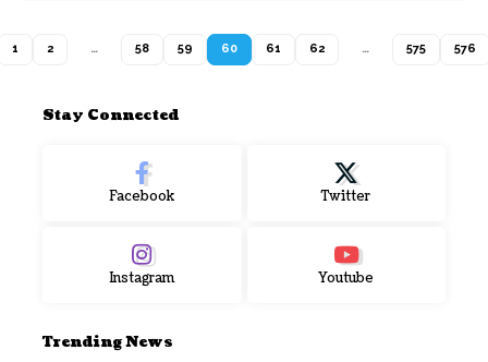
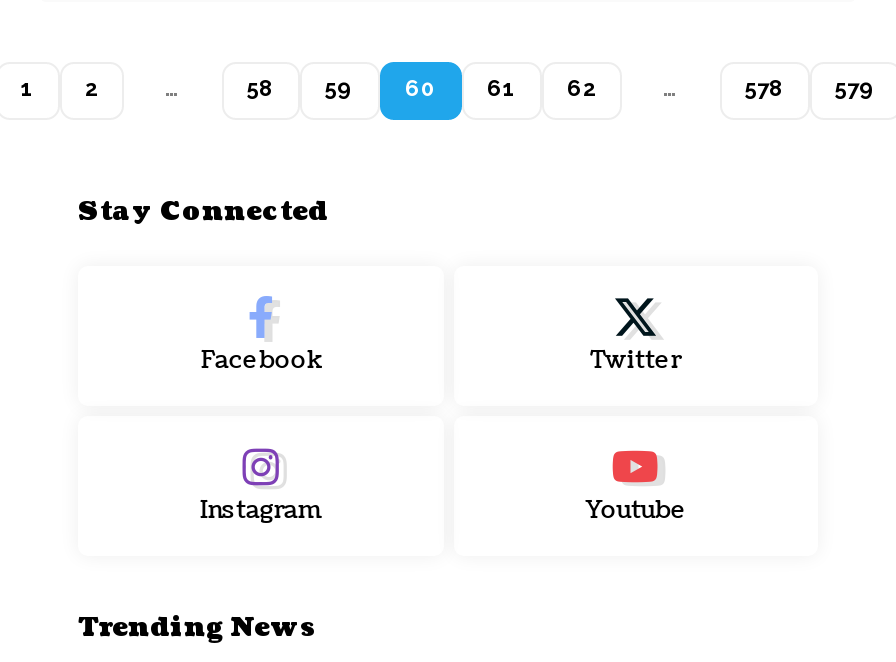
[406,42,426,56] 575 -> [745,77,783,103] 578
[454,42,476,56] 576 -> [835,77,875,103] 579

